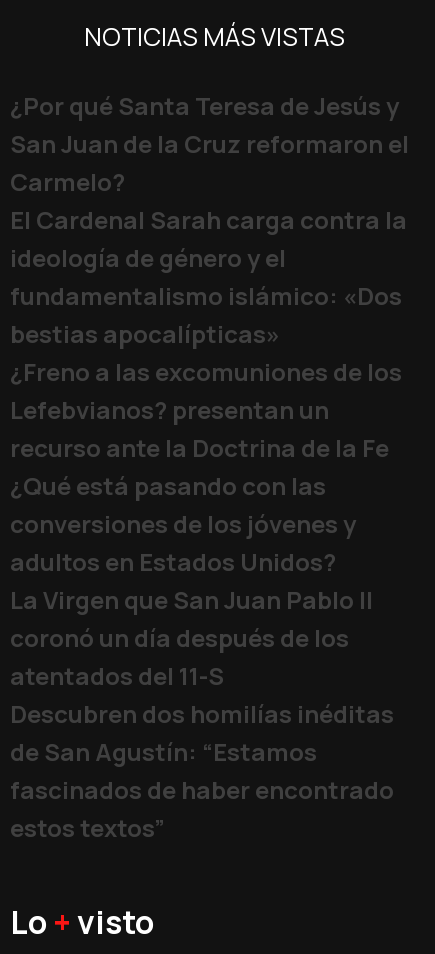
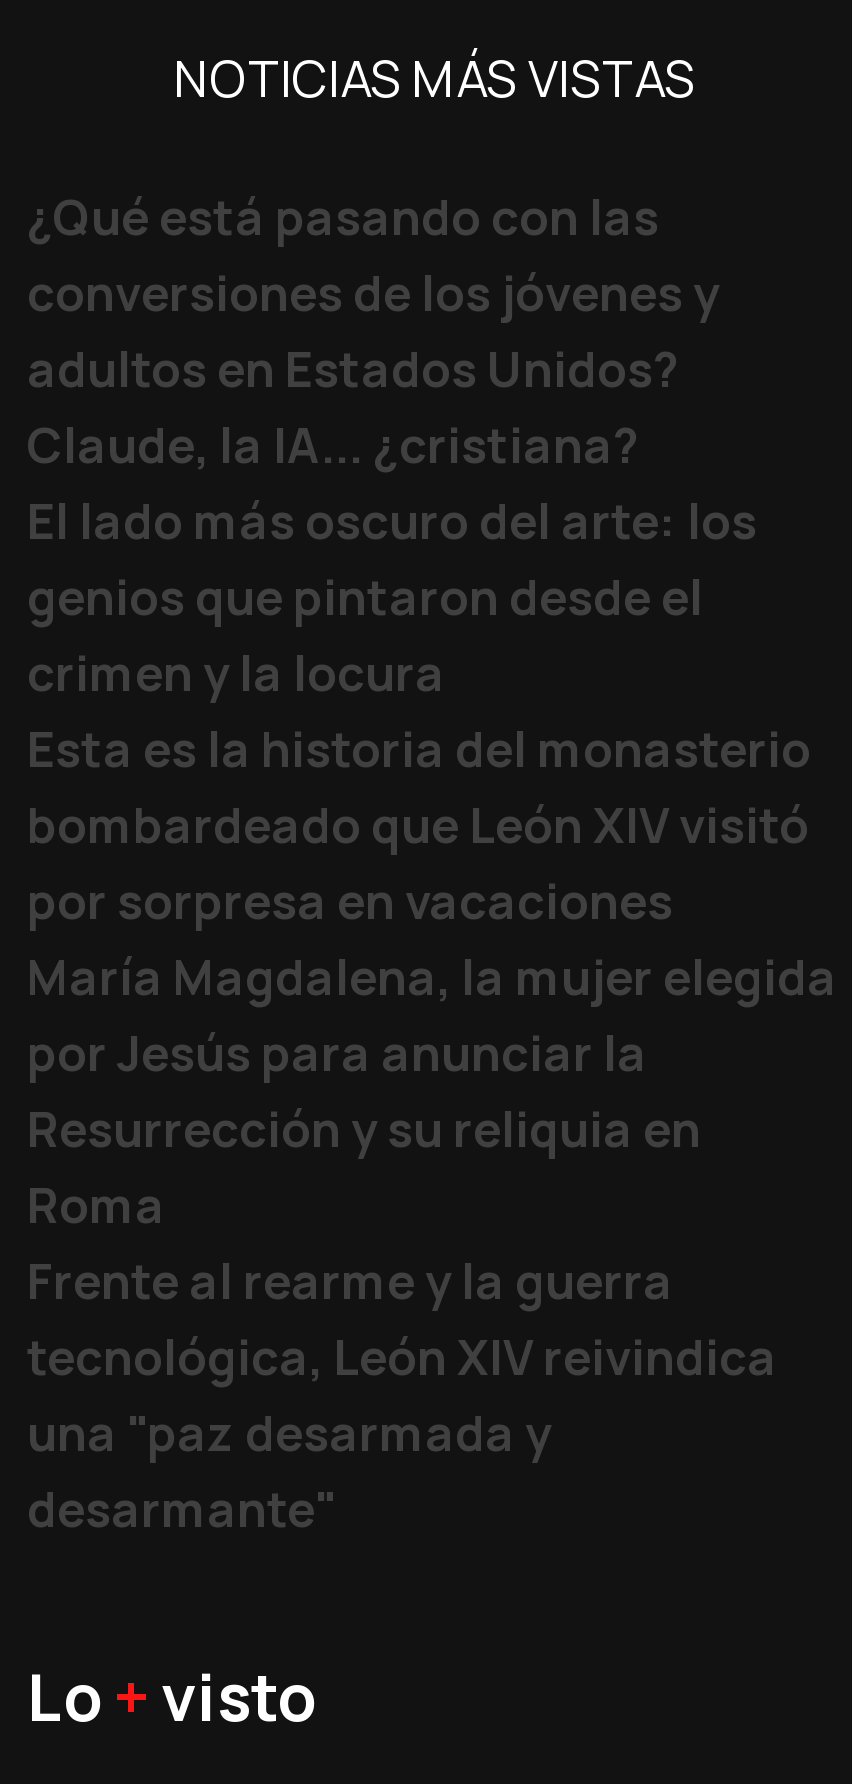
[10,89,409,464] ¿Por qué Santa Teresa de Jesús y | San Juan de la Cruz reformaron el | Carmelo? | El Cardenal Sarah carga contra la | ideología de género y el | fundamentalismo islámico: «Dos | bestias apocalípticas» | ¿Freno a las excomuniones de los | Lefebvianos? presentan un | recurso ante la Doctrina de la Fe -> none
moved [10,469,356,578] -> [27,183,719,401]: ¿Qué está pasando con las | conversiones de los jóvenes y | adultos en Estados Unidos?
[10,583,394,844] La Virgen que San Juan Pablo II | coronó un día después de los | atentados del 11-S | Descubren dos homilías inéditas | de San Agustín: “Estamos | fascinados de haber encontrado | estos textos” -> [27,411,837,1541] Claude, la IA... ¿cristiana? | El lado más oscuro del arte: los | genios que pintaron desde el | crimen y la locura | Esta es la historia del monasterio | bombardeado que León XIV visitó | por sorpresa en vacaciones | María Magdalena, la mujer elegida | por Jesús para anunciar la | Resurrección y su reliquia en | Roma | Frente al rearme y la guerra | tecnológica, León XIV reivindica | una "paz desarmada y | desarmante"

